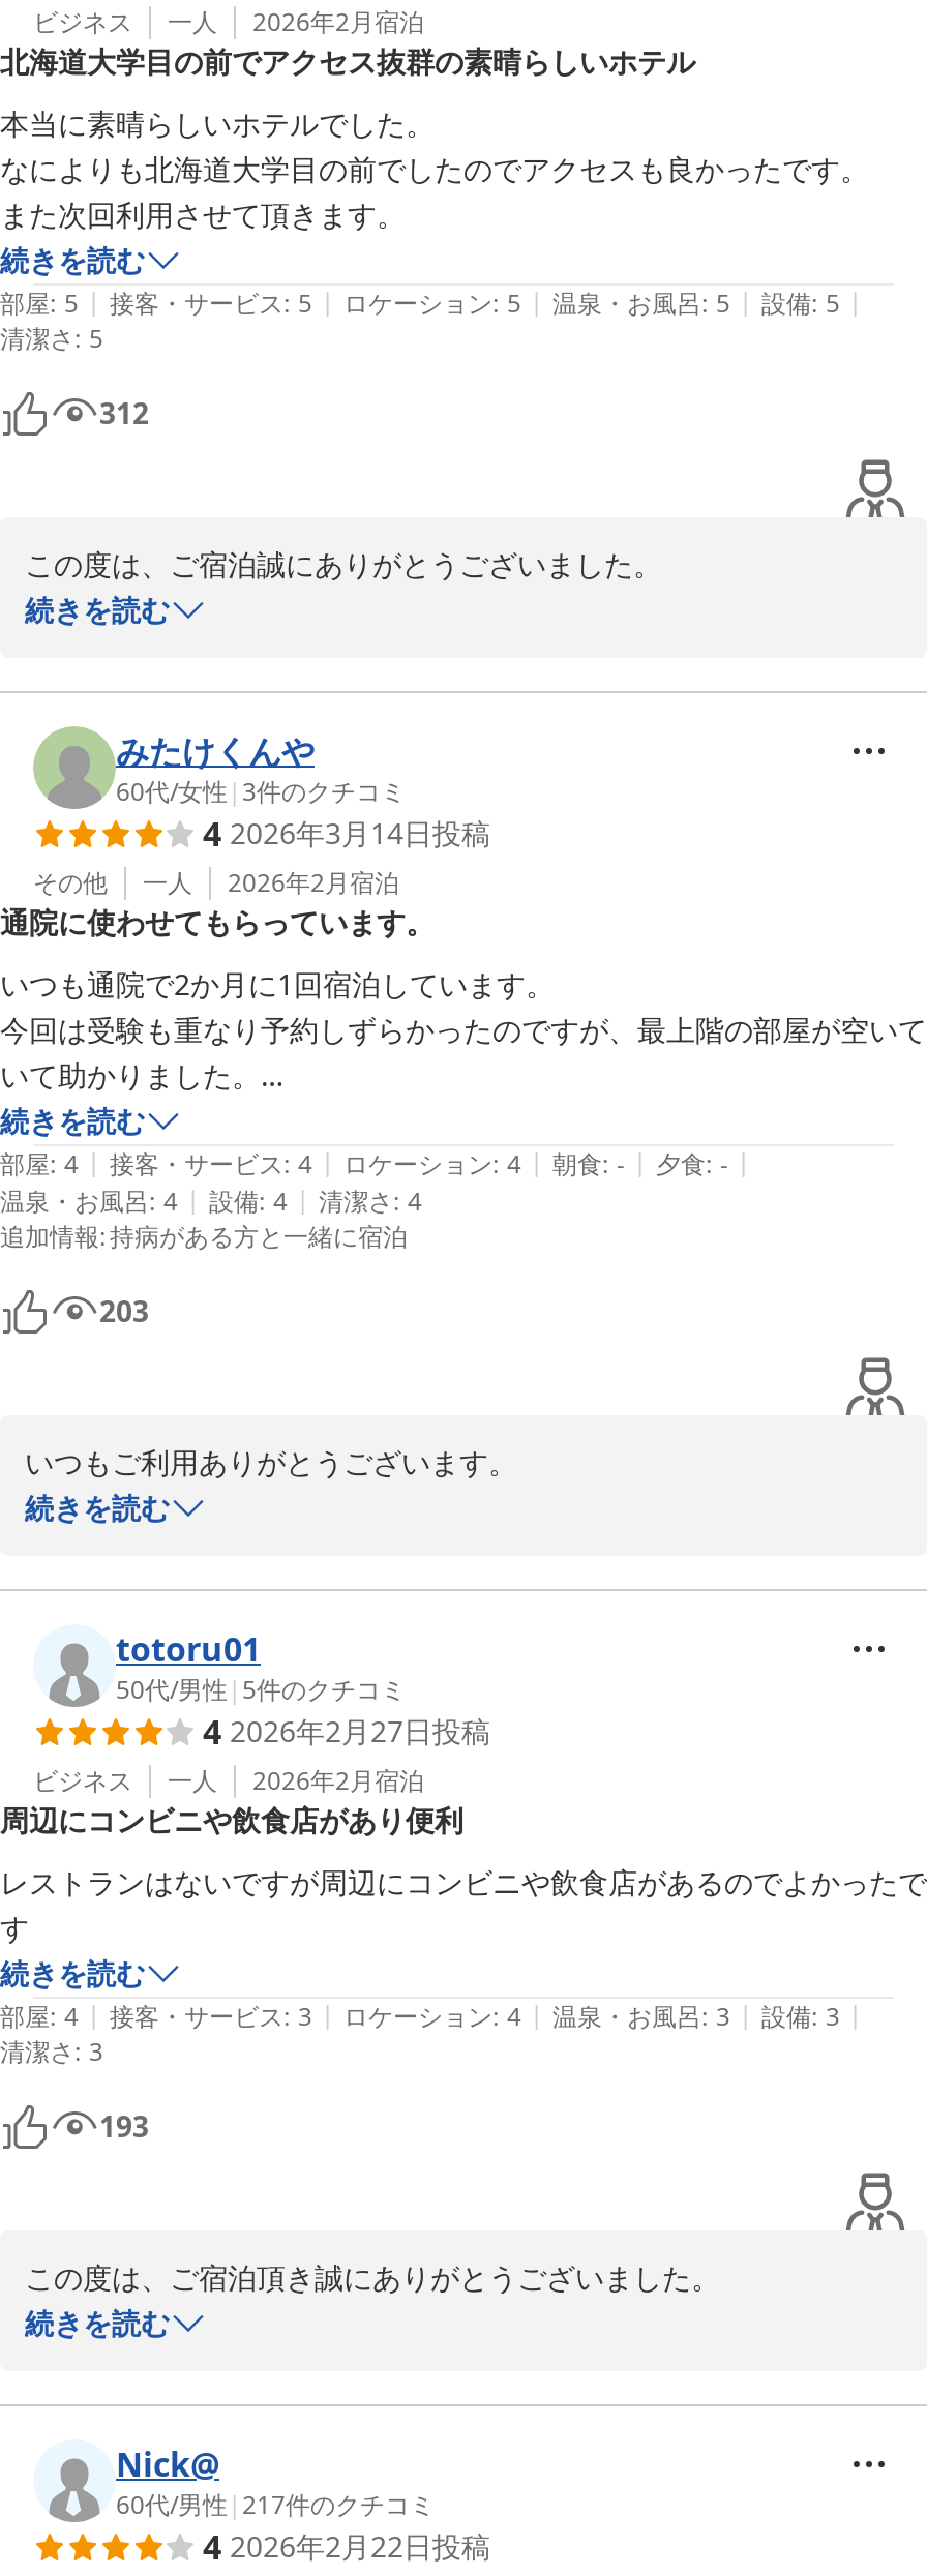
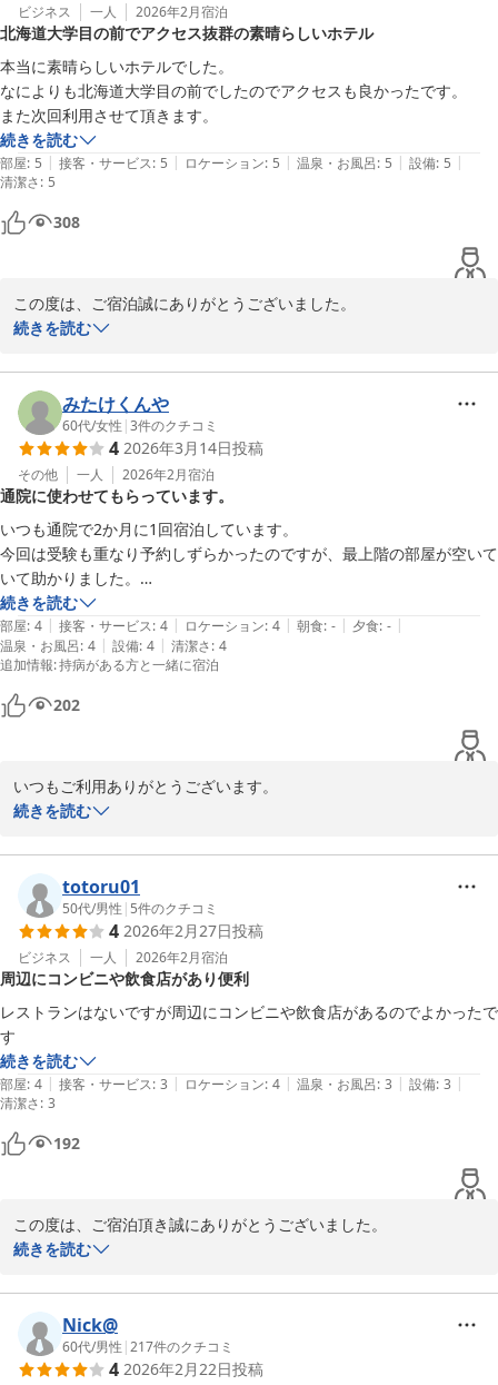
[99,393,149,432] 312 -> [53,211,80,233] 308
[99,1291,149,1330] 203 -> [53,694,80,715] 202
[99,2106,149,2146] 193 -> [53,1132,80,1154] 192

